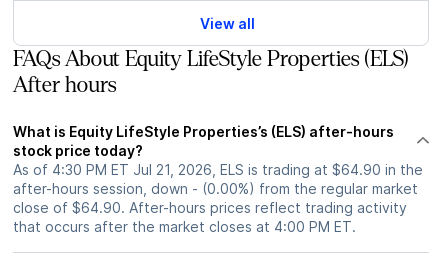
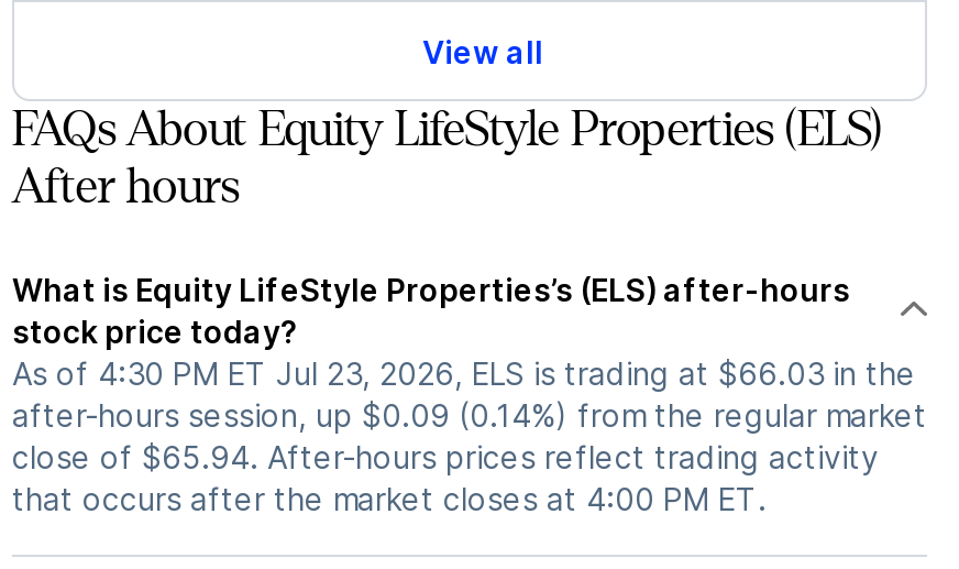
[13,161,423,178] As of 4:30 PM ET Jul 21, 2026, ELS is trading at $64.90 in the -> [12,354,916,392] As of 4:30 PM ET Jul 23, 2026, ELS is trading at $66.03 in the
[13,180,418,197] after-hours session, down - (0.00%) from the regular market -> [12,396,927,434] after-hours session, up $0.09 (0.14%) from the regular market
[13,199,407,216] close of $64.90. After-hours prices reflect trading activity -> [12,438,879,475] close of $65.94. After-hours prices reflect trading activity

